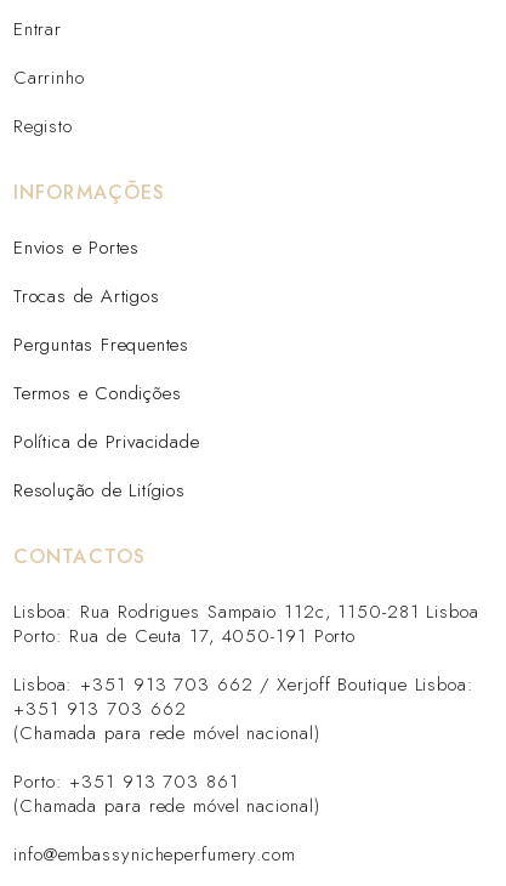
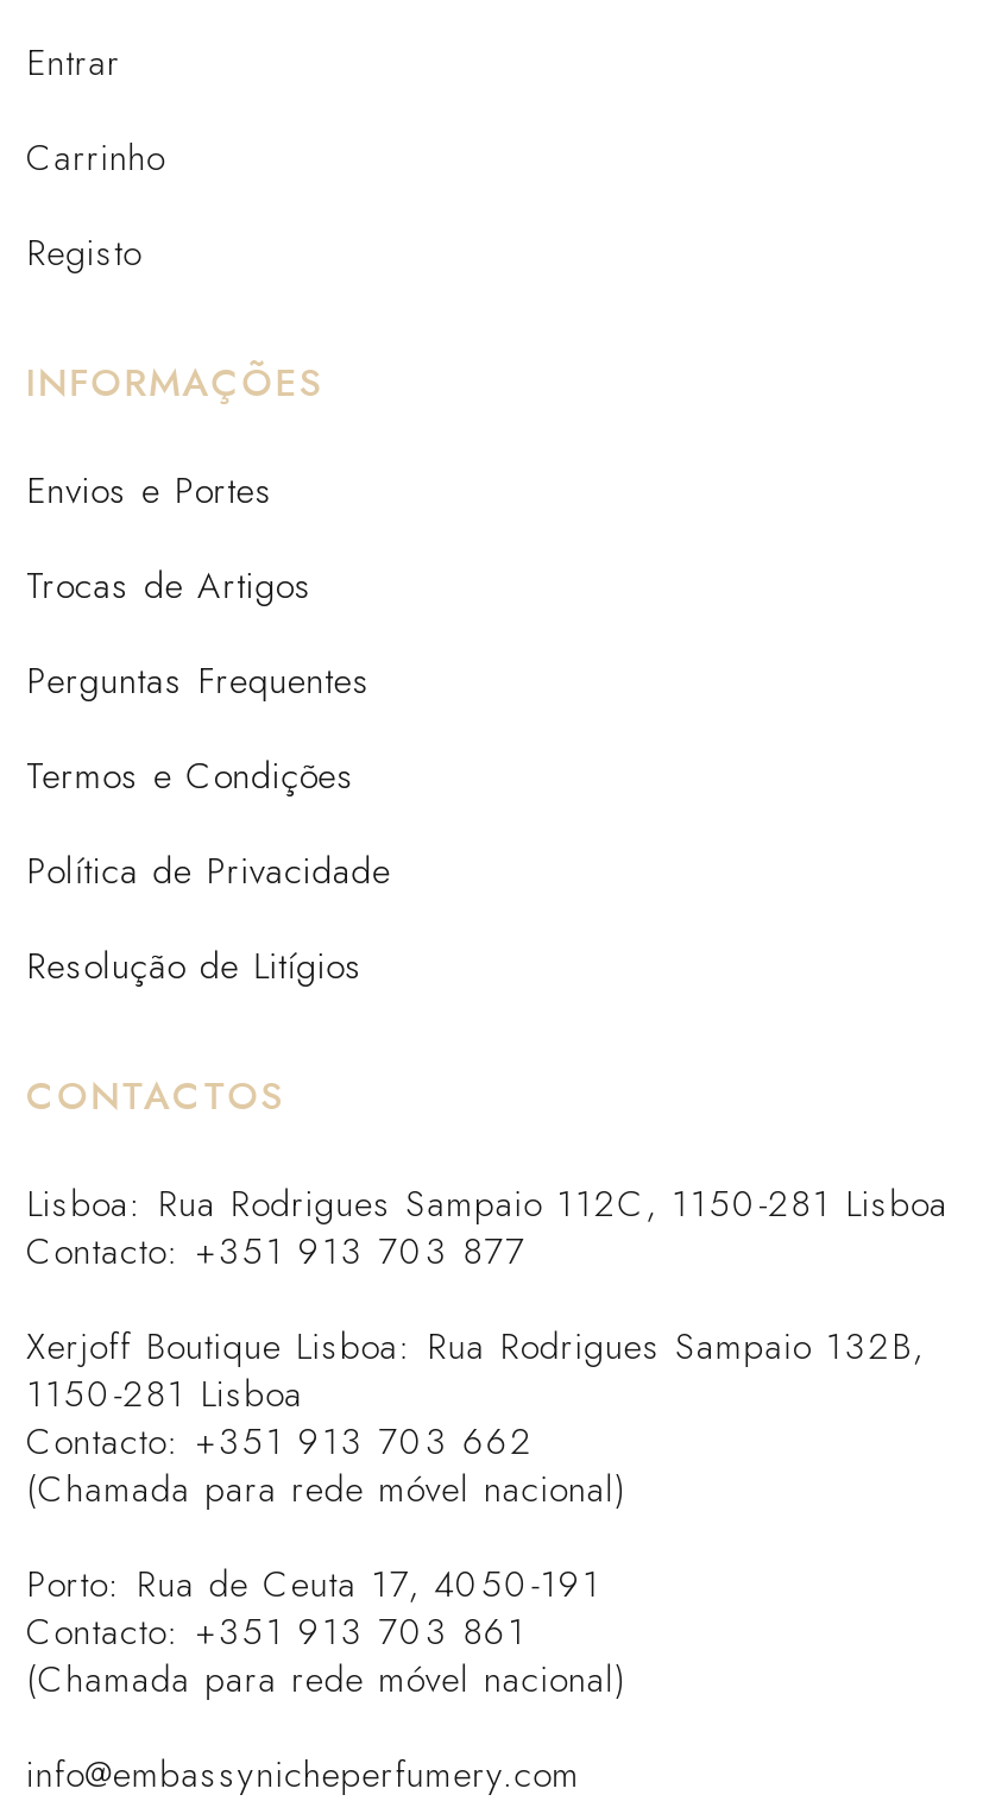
[13,598,479,649] Lisboa: Rua Rodrigues Sampaio 112c, 1150-281 Lisboa | Porto: Rua de Ceuta 17, 4050-191 Porto -> [26,1179,948,1279] Lisboa: Rua Rodrigues Sampaio 112C, 1150-281 Lisboa | Contacto: +351 913 703 877
[13,671,474,722] Lisboa: +351 913 703 662 / Xerjoff Boutique Lisboa: | +351 913 703 662 -> [26,1321,924,1469] Xerjoff Boutique Lisboa: Rua Rodrigues Sampaio 132B, | 1150-281 Lisboa | Contacto: +351 913 703 662
[13,768,239,795] Porto: +351 913 703 861 -> [26,1559,601,1659] Porto: Rua de Ceuta 17, 4050-191 | Contacto: +351 913 703 861

